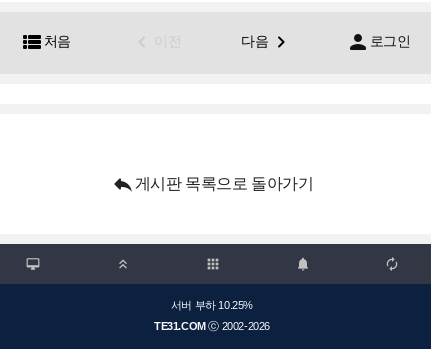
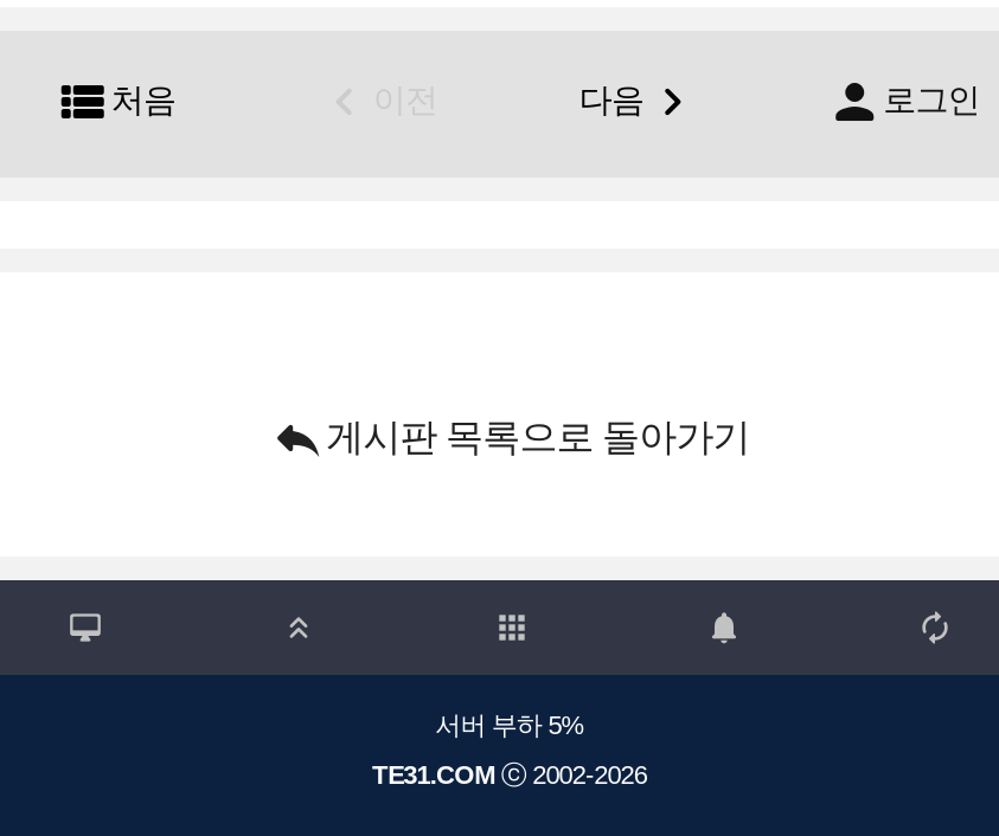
[171,299,253,311] 서버 부하 10.25% -> [435,710,584,739] 서버 부하 5%

